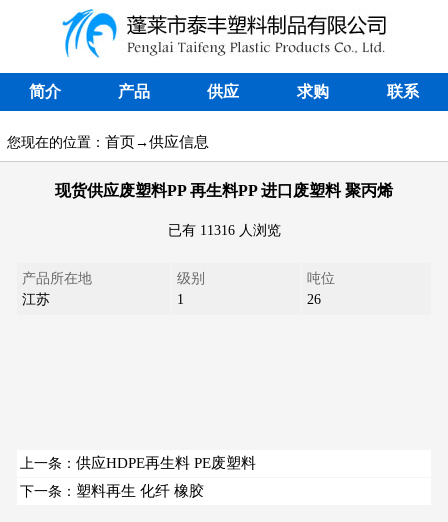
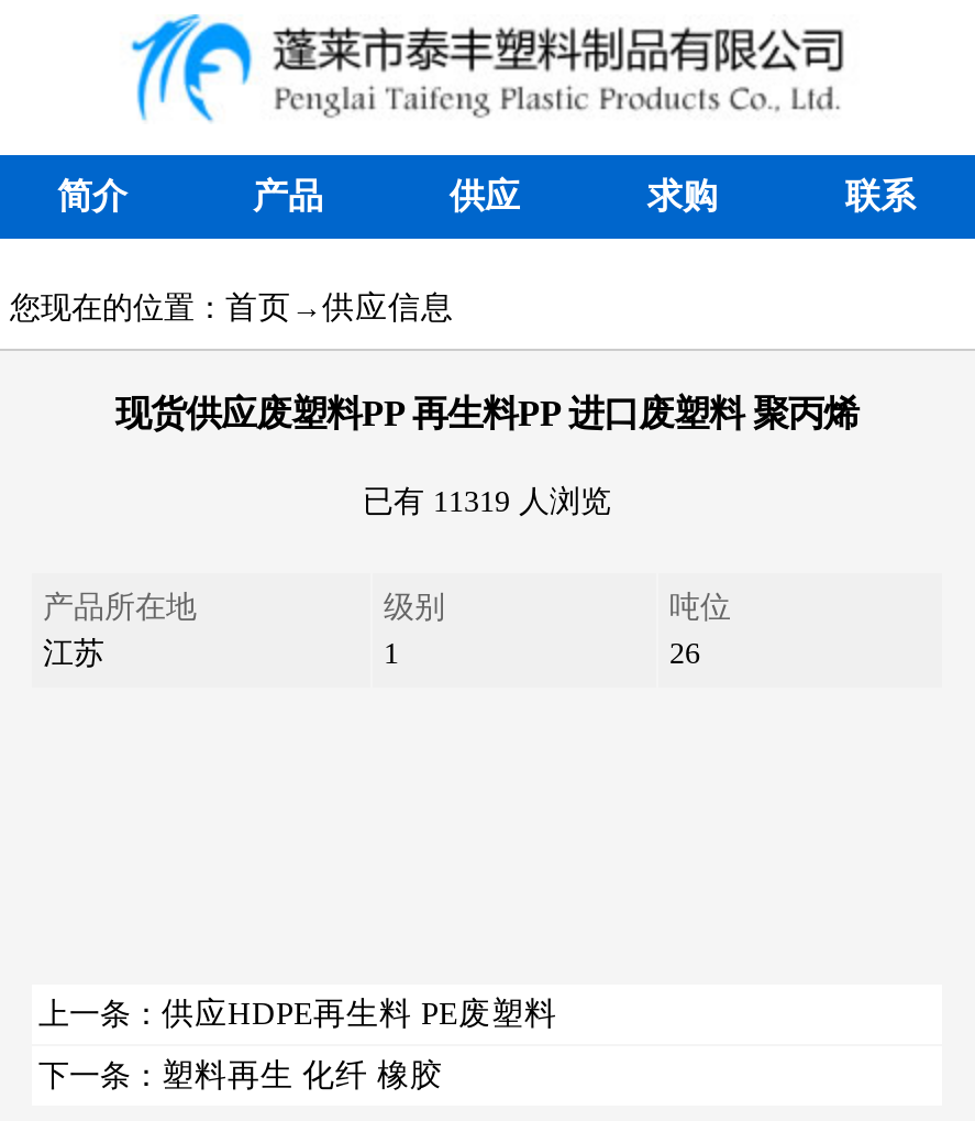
[167,223,280,238] 已有 11316 人浏览 -> [363,485,611,518] 已有 11319 人浏览

